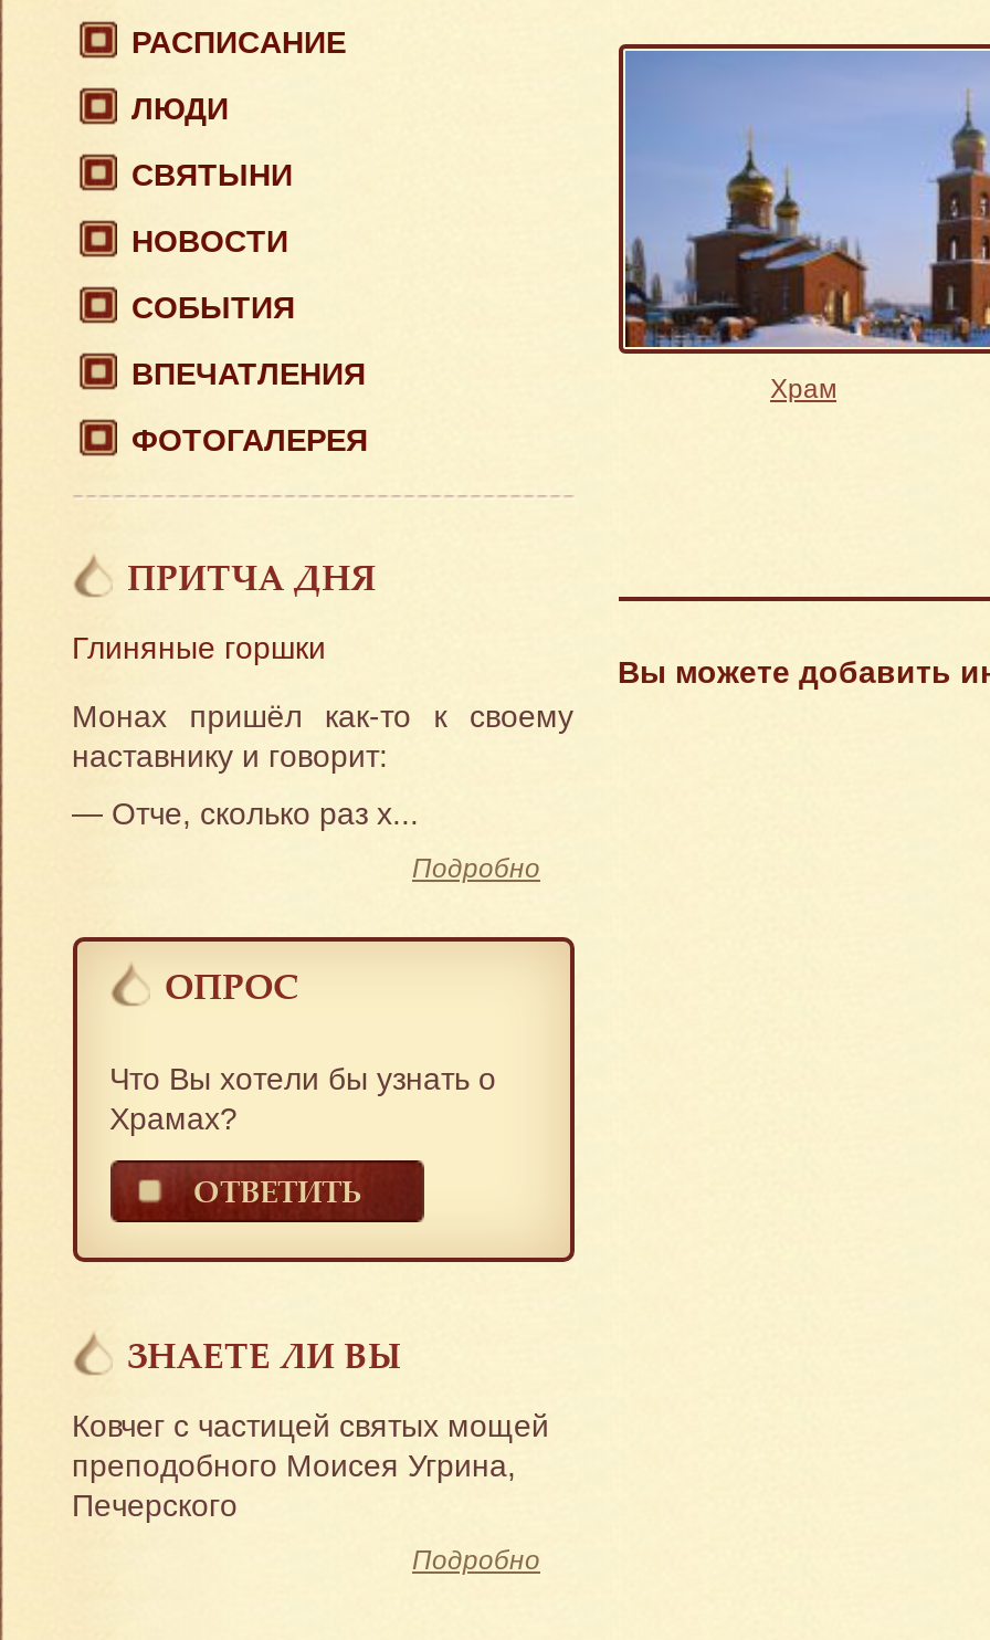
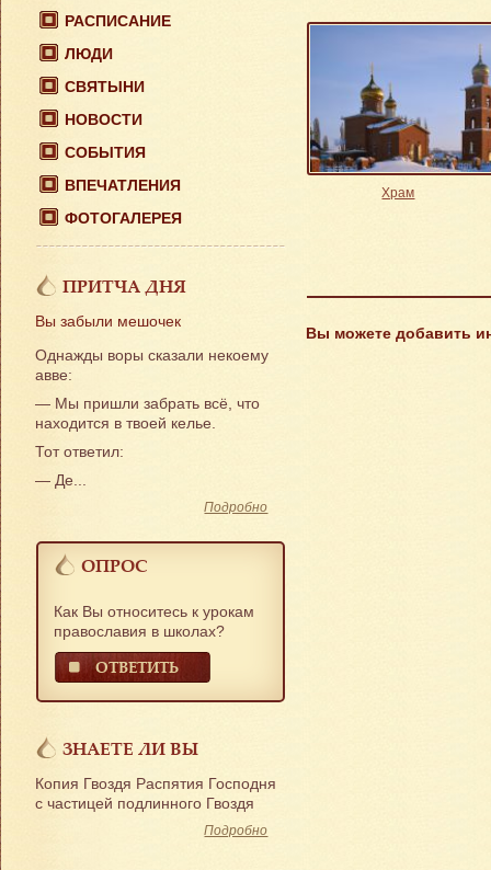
[72,630,573,831] Глиняные горшки | Монах пришёл как-то к своему | наставнику и говорит: | — Отче, сколько раз х... -> [36,312,269,489] Вы забыли мешочек | Однажды воры сказали некоему | авве: | — Мы пришли забрать всё, что | находится в твоей келье. | Тот ответил: | — Де...
moved [165,853,540,1010] -> [82,500,268,577]: Подробно | ОПРОС
[109,1061,496,1136] Что Вы хотели бы узнать о | Храмах? -> [54,603,255,640] Как Вы относитесь к урокам | православия в школах?
moved [60,1156,401,1401] -> [30,650,199,771]: [image] | ОТВЕТИТЬ | ЗНАЕТЕ ЛИ ВЫ
[72,1408,549,1523] Ковчег с частицей святых мощей | преподобного Моисея Угрина, | Печерского -> [36,775,277,812] Копия Гвоздя Распятия Господня | с частицей подлинного Гвоздя

